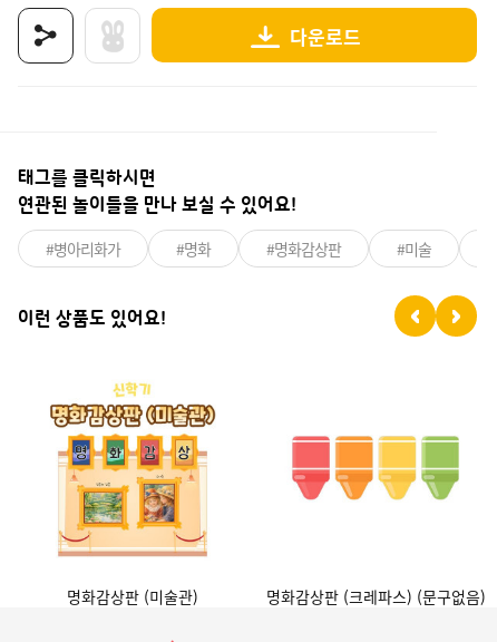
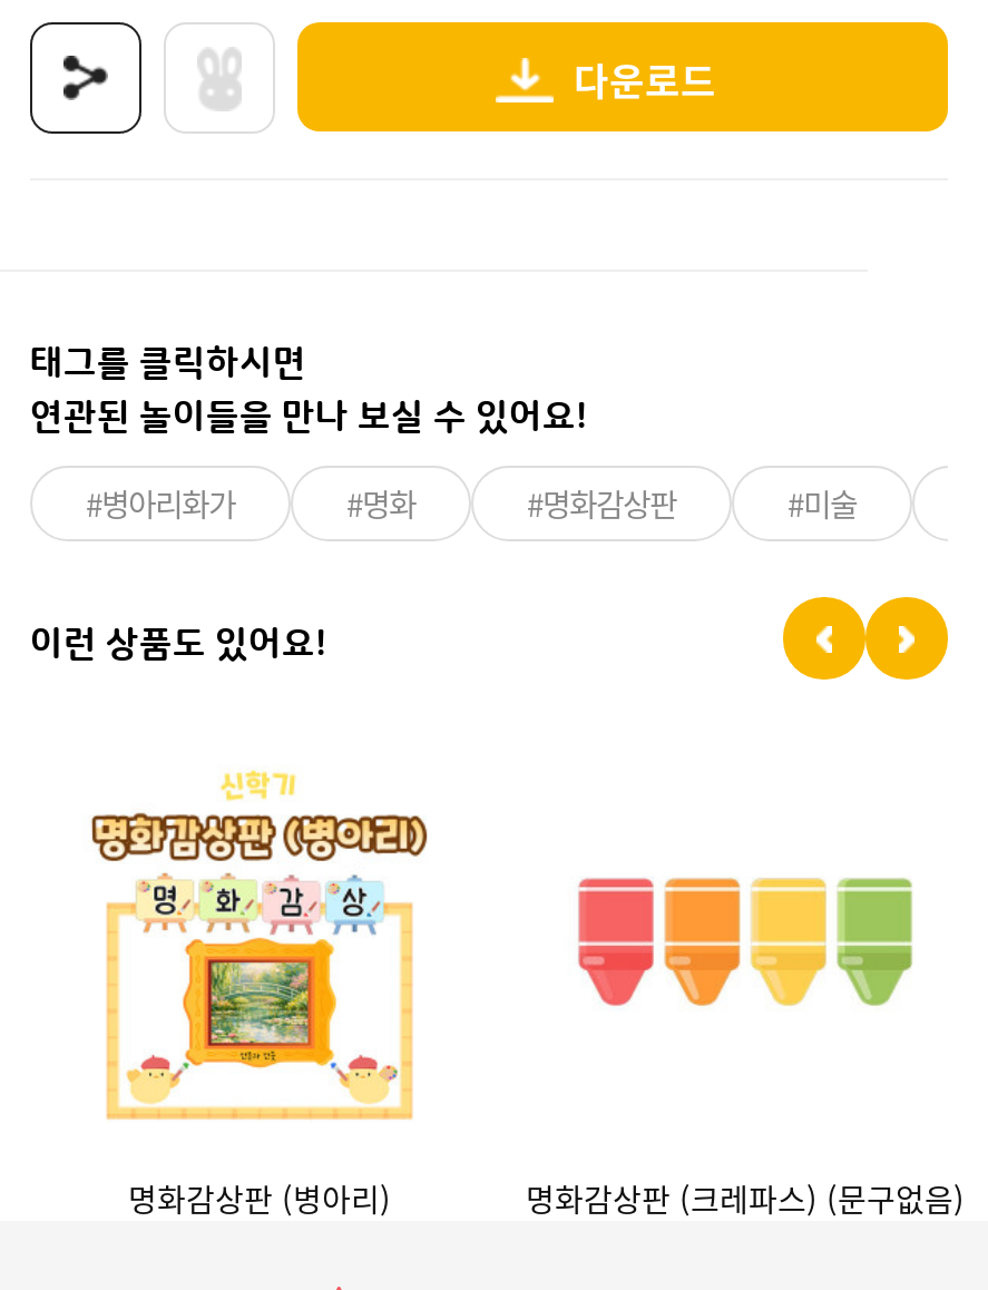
[57,403,208,607] [image] | 명화감상판 (미술관) -> [106,815,413,1221] [image] | 명화감상판 (병아리)

